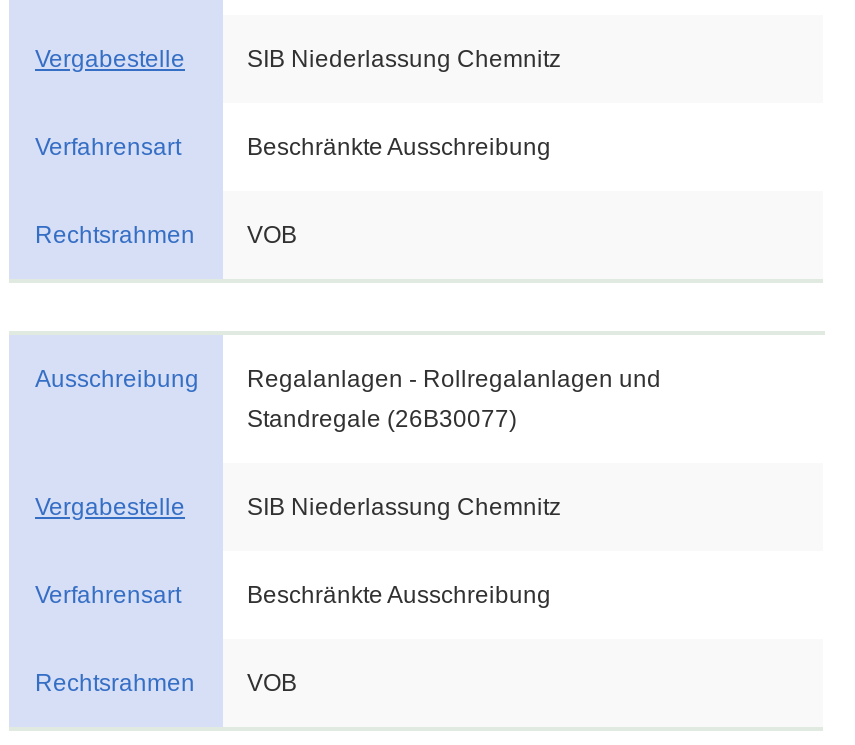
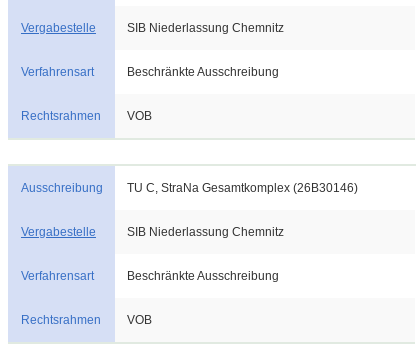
[247,365,661,433] Regalanlagen - Rollregalanlagen und | Standregale (26B30077) -> [127,181,358,195] TU C, StraNa Gesamtkomplex (26B30146)

